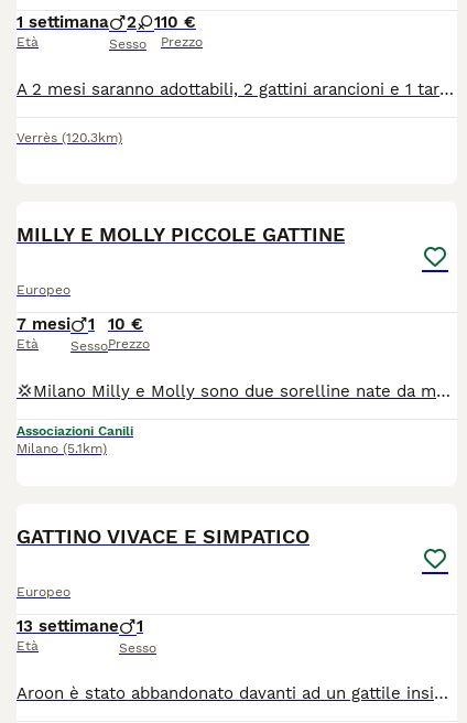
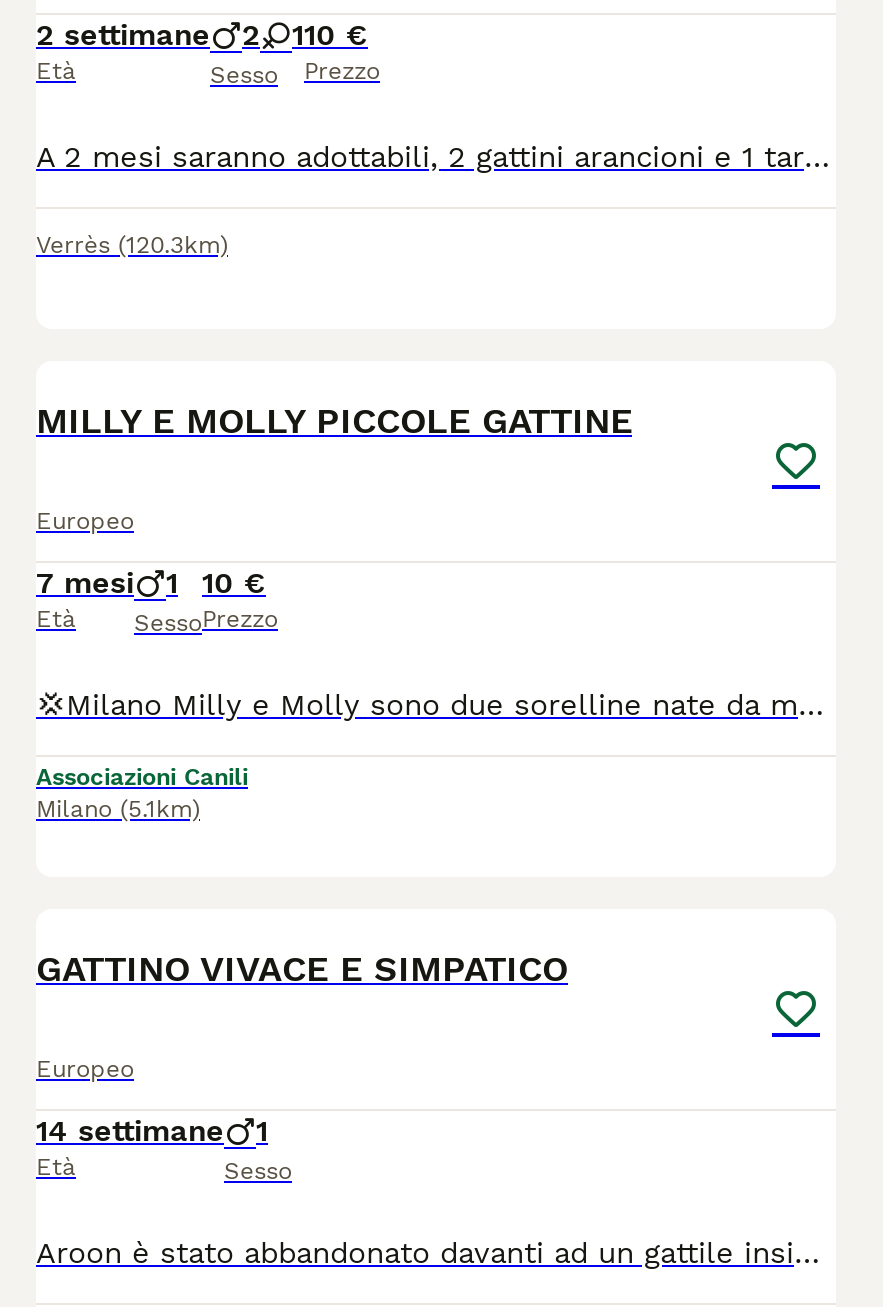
[17,12,109,32] 1 settimana -> [36,17,210,53] 2 settimane
[17,616,143,636] 13 settimane 1 -> [36,1113,268,1149] 14 settimane 1

